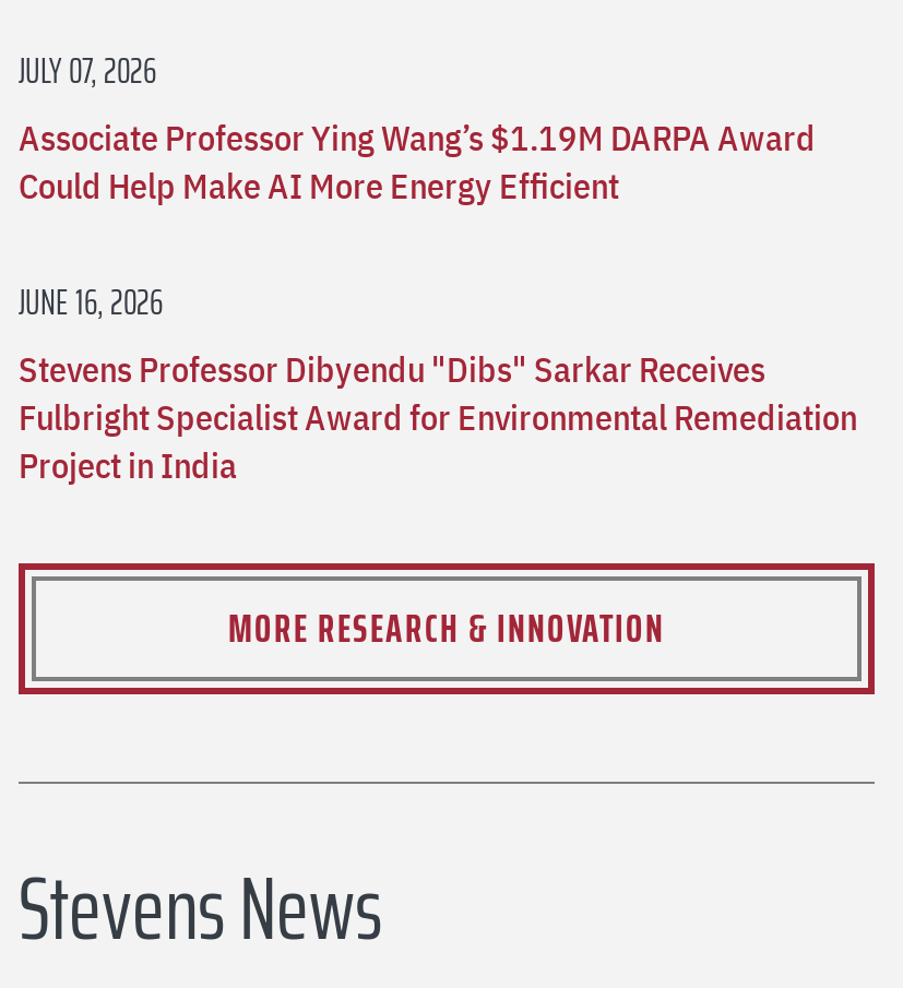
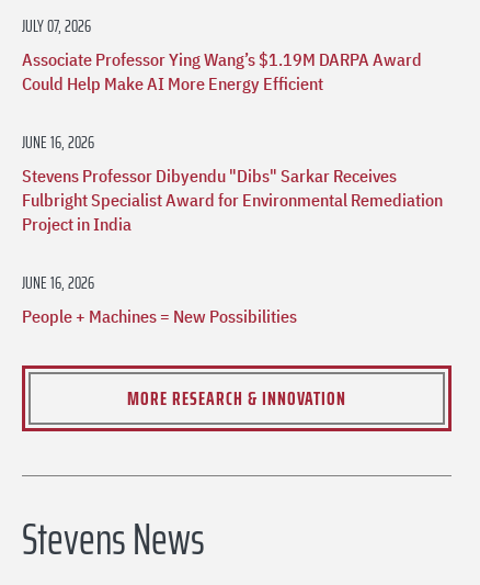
none -> [22,268,297,327] JUNE 16, 2026 | People + Machines = New Possibilities

